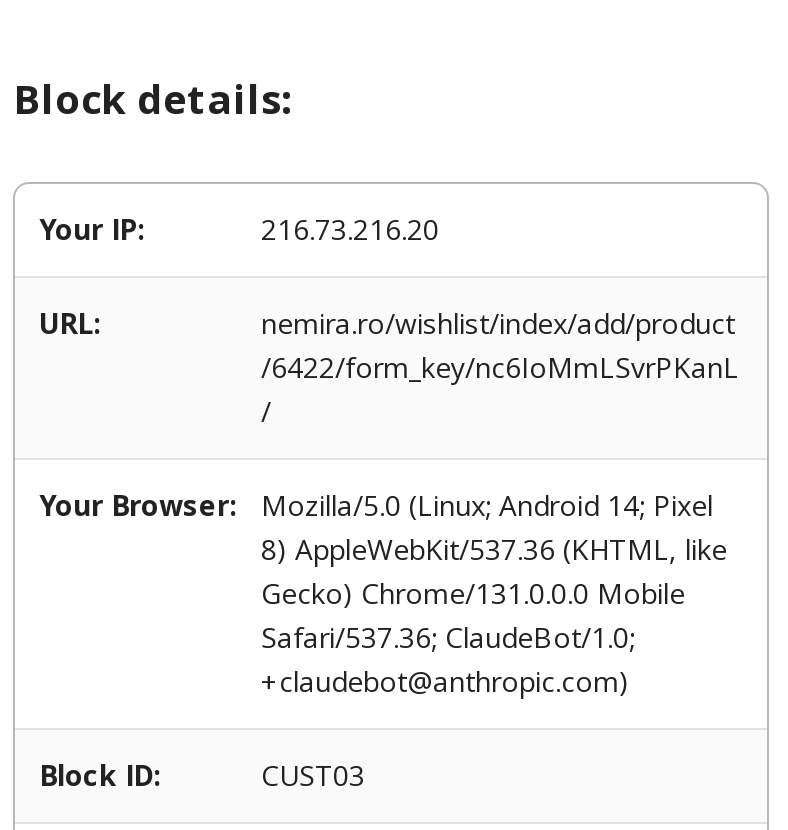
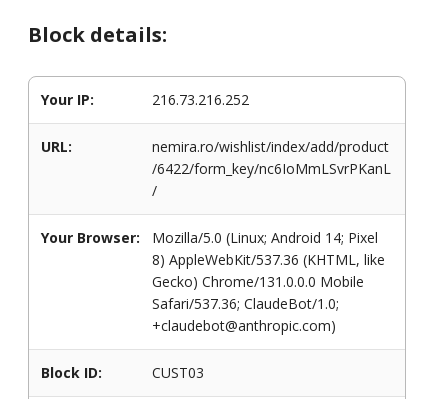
[261,210,439,248] 216.73.216.20 -> [152,90,249,109] 216.73.216.252

